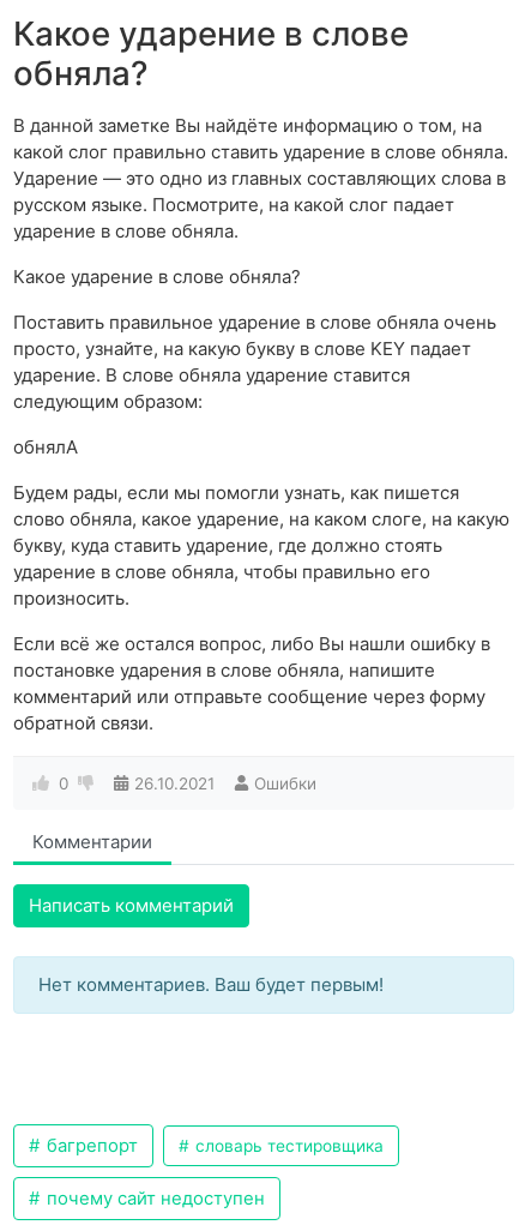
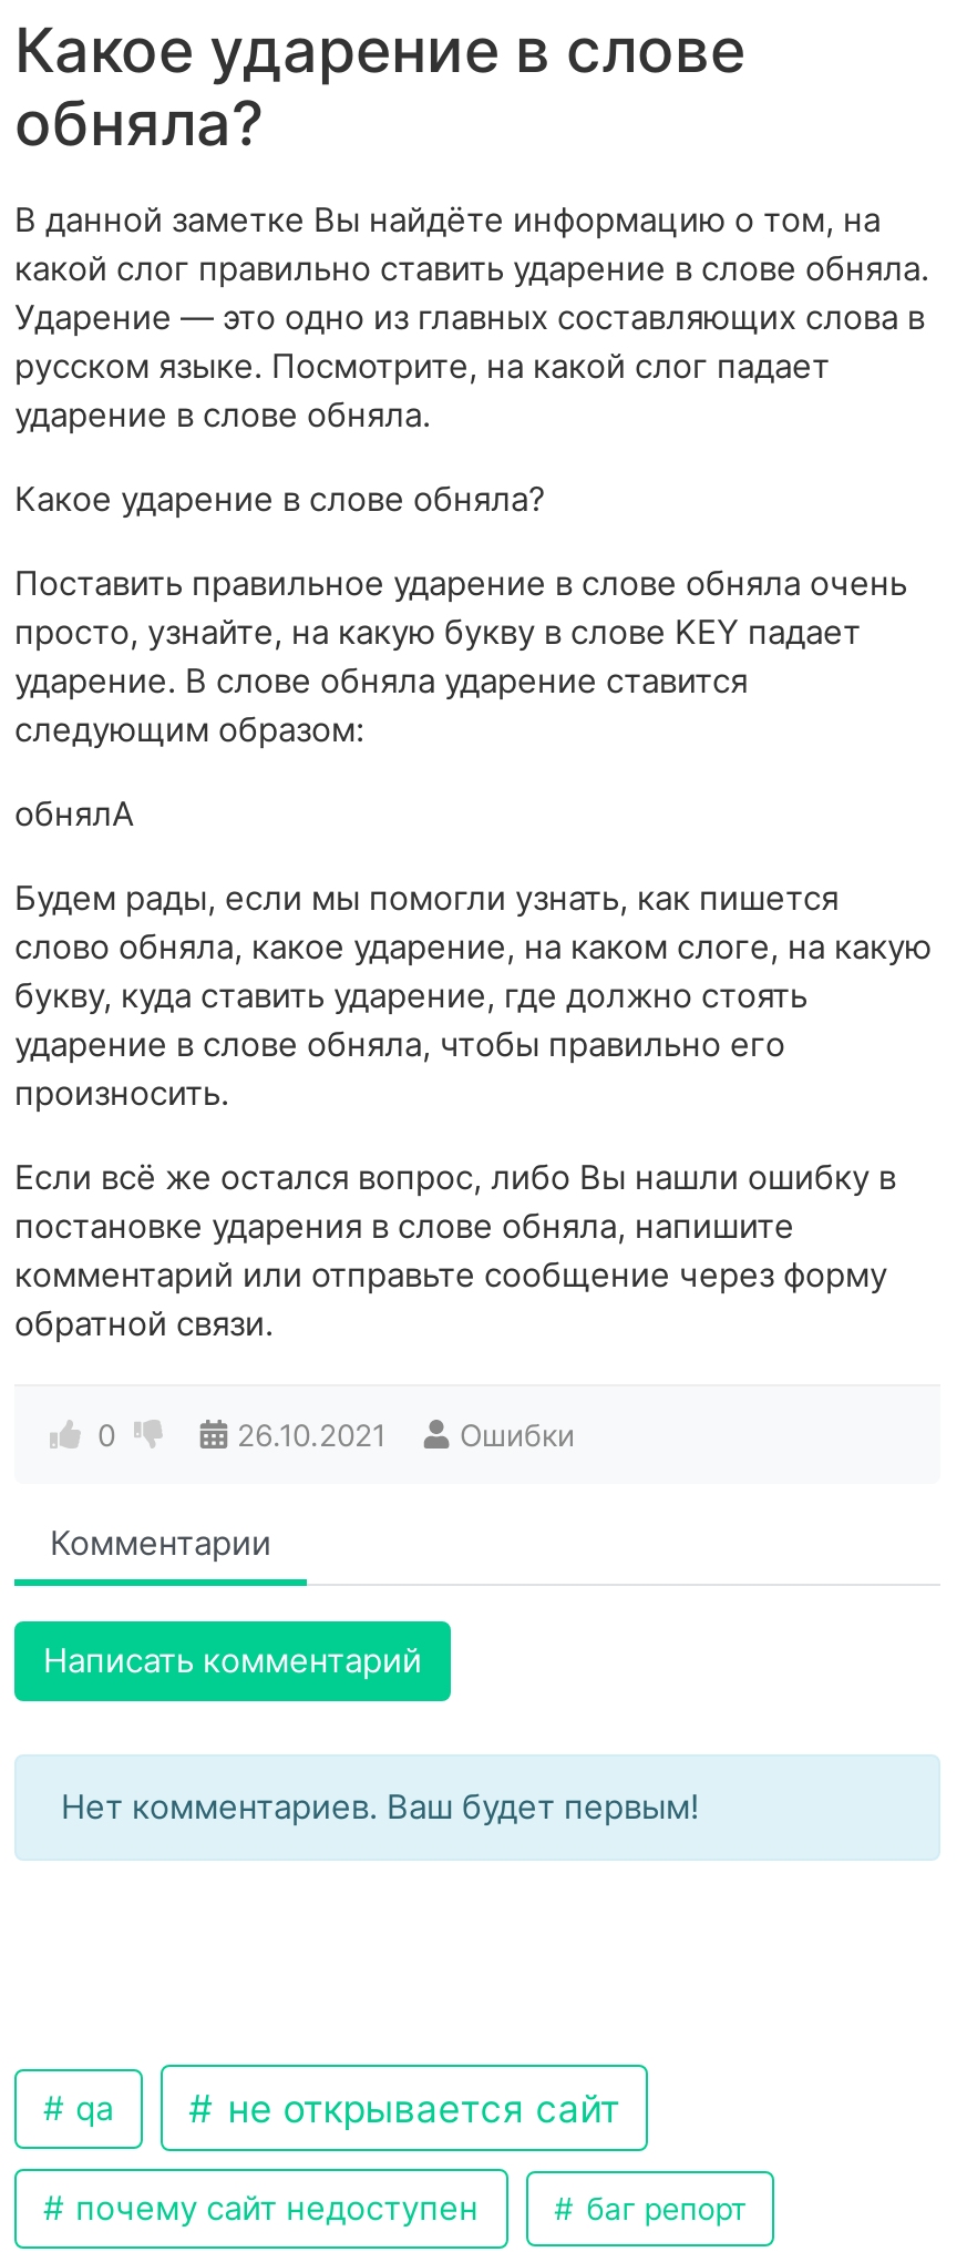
[41,1135,384,1157] багрепорт | словарь тестировщика -> [67,2085,620,2131] qa | не открывается сайт
none -> [578,2191,746,2227] баг репорт

